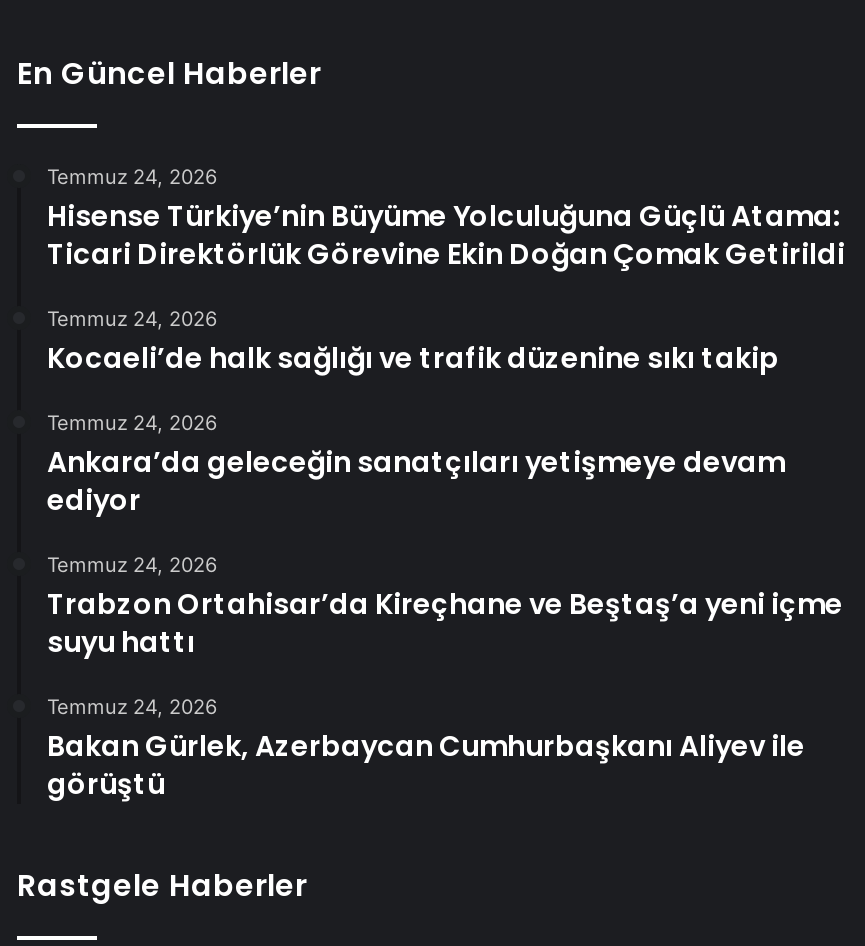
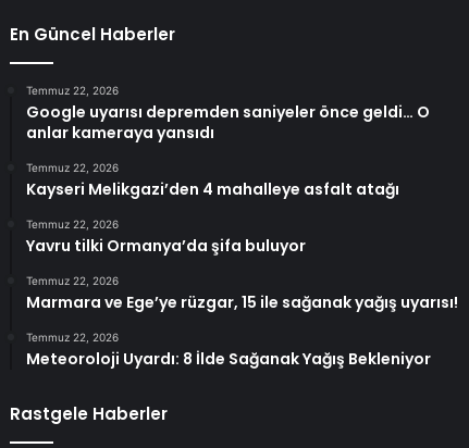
[47,163,845,273] Temmuz 24, 2026 | Hisense Türkiye’nin Büyüme Yolculuğuna Güçlü Atama: | Ticari Direktörlük Görevine Ekin Doğan Çomak Getirildi -> [26,83,430,143] Temmuz 22, 2026 | Google uyarısı depremden saniyeler önce geldi… O | anlar kameraya yansıdı
[47,305,779,377] Temmuz 24, 2026 | Kocaeli’de halk sağlığı ve trafik düzenine sıkı takip -> [26,160,399,200] Temmuz 22, 2026 | Kayseri Melikgazi’den 4 mahalleye asfalt atağı
[47,409,785,519] Temmuz 24, 2026 | Ankara’da geleceğin sanatçıları yetişmeye devam | ediyor -> [26,217,306,256] Temmuz 22, 2026 | Yavru tilki Ormanya’da şifa buluyor
[47,551,843,661] Temmuz 24, 2026 | Trabzon Ortahisar’da Kireçhane ve Beştaş’a yeni içme | suyu hattı -> [26,273,458,313] Temmuz 22, 2026 | Marmara ve Ege’ye rüzgar, 15 ile sağanak yağış uyarısı!
[47,693,805,803] Temmuz 24, 2026 | Bakan Gürlek, Azerbaycan Cumhurbaşkanı Aliyev ile | görüştü -> [26,330,431,369] Temmuz 22, 2026 | Meteoroloji Uyardı: 8 İlde Sağanak Yağış Bekleniyor

